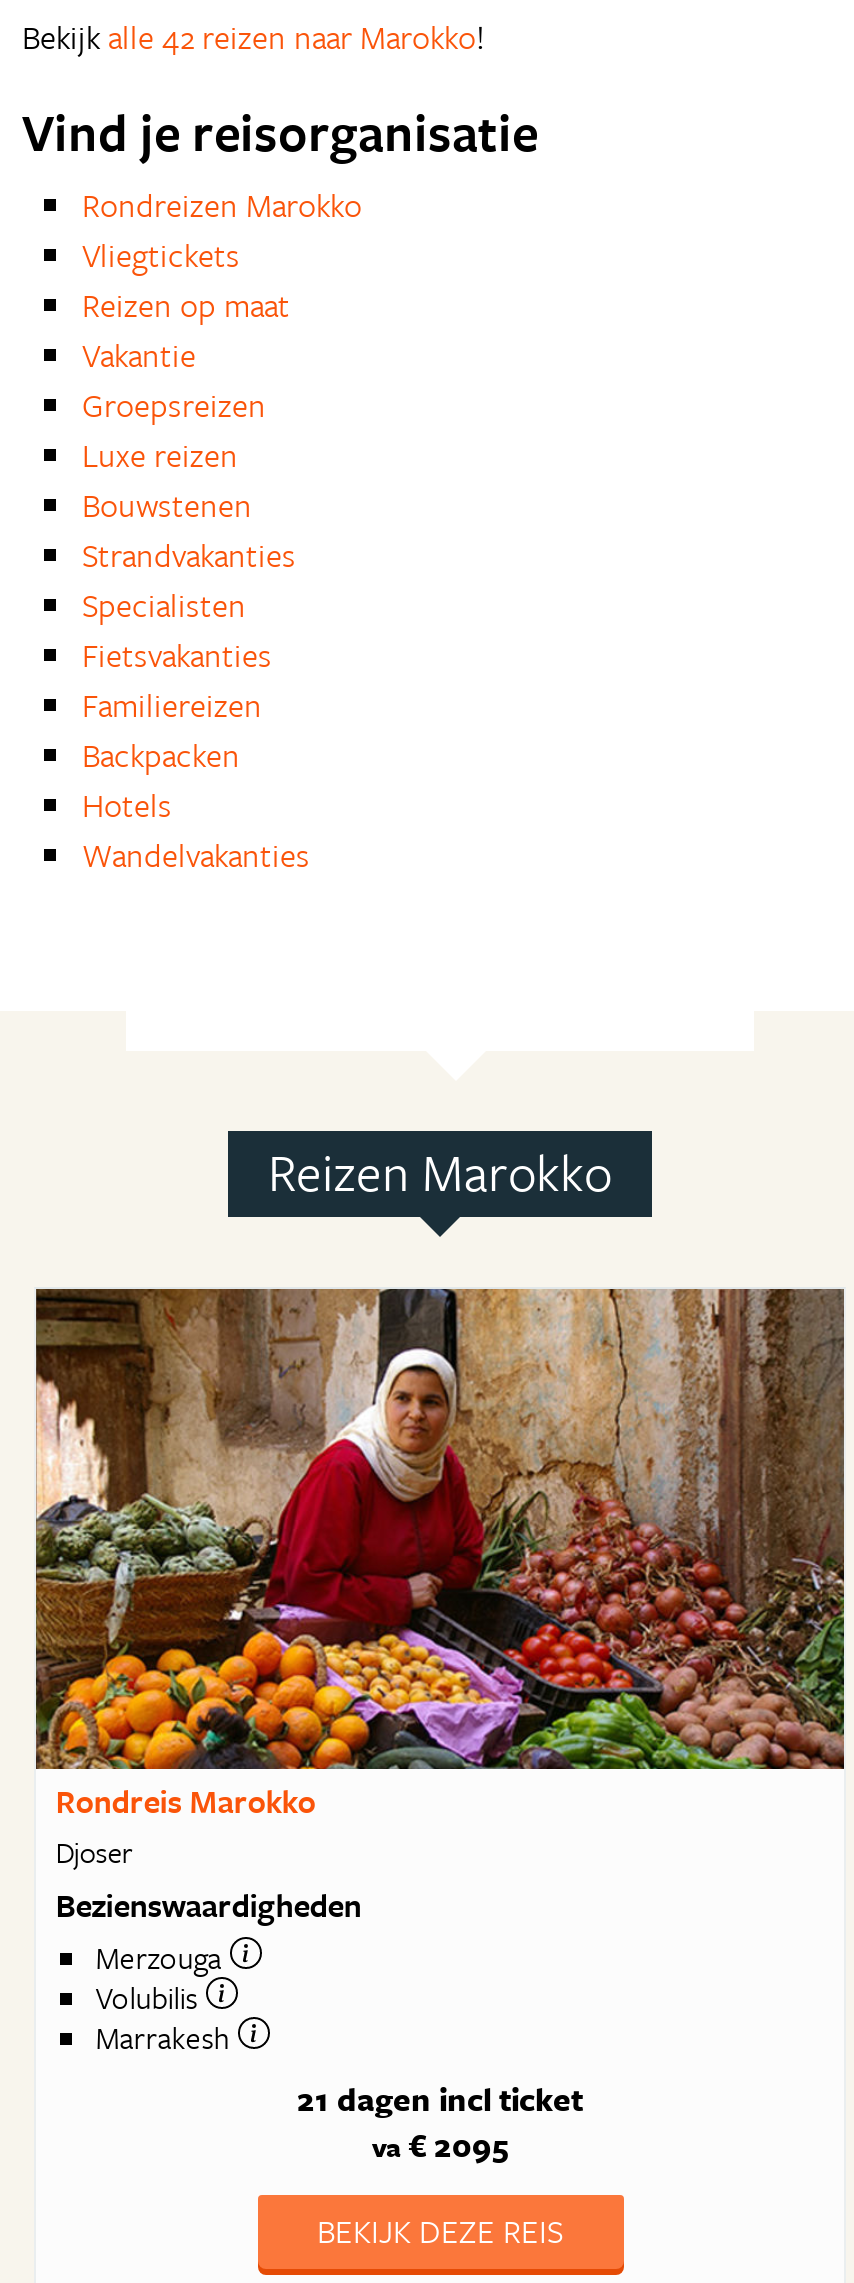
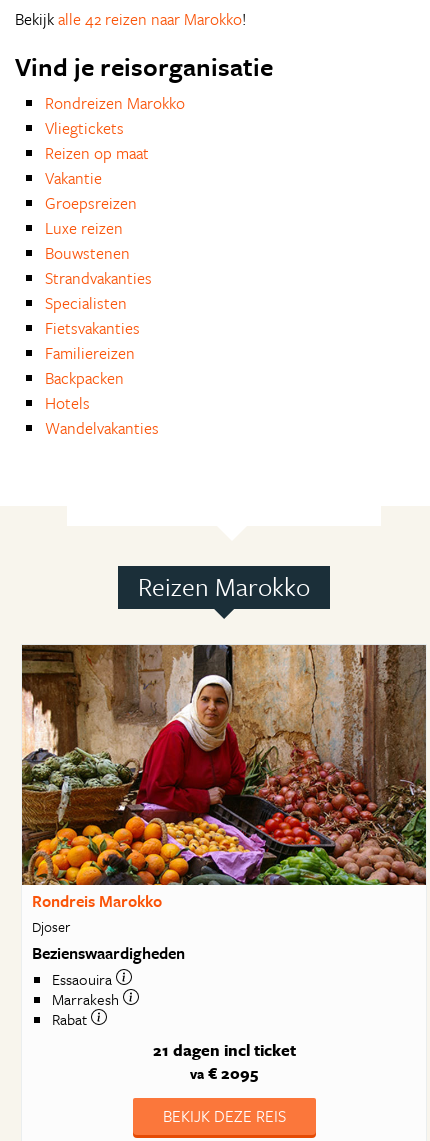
[96,1934,230,2018] Merzouga | Volubilis -> [52,967,116,989] Essaouira
moved [96,2014,238,2058] -> [52,987,123,1009]: Marrakesh
none -> [52,1007,91,1029] Rabat

